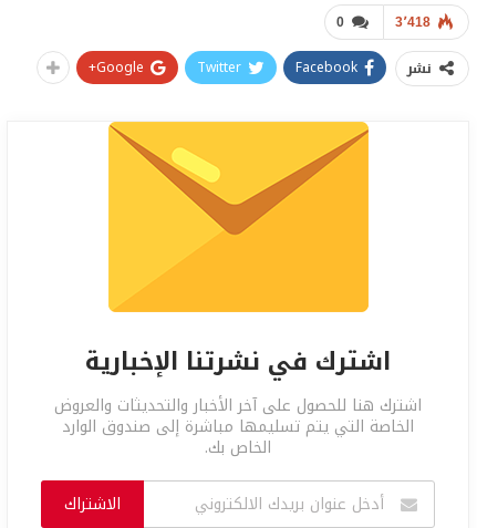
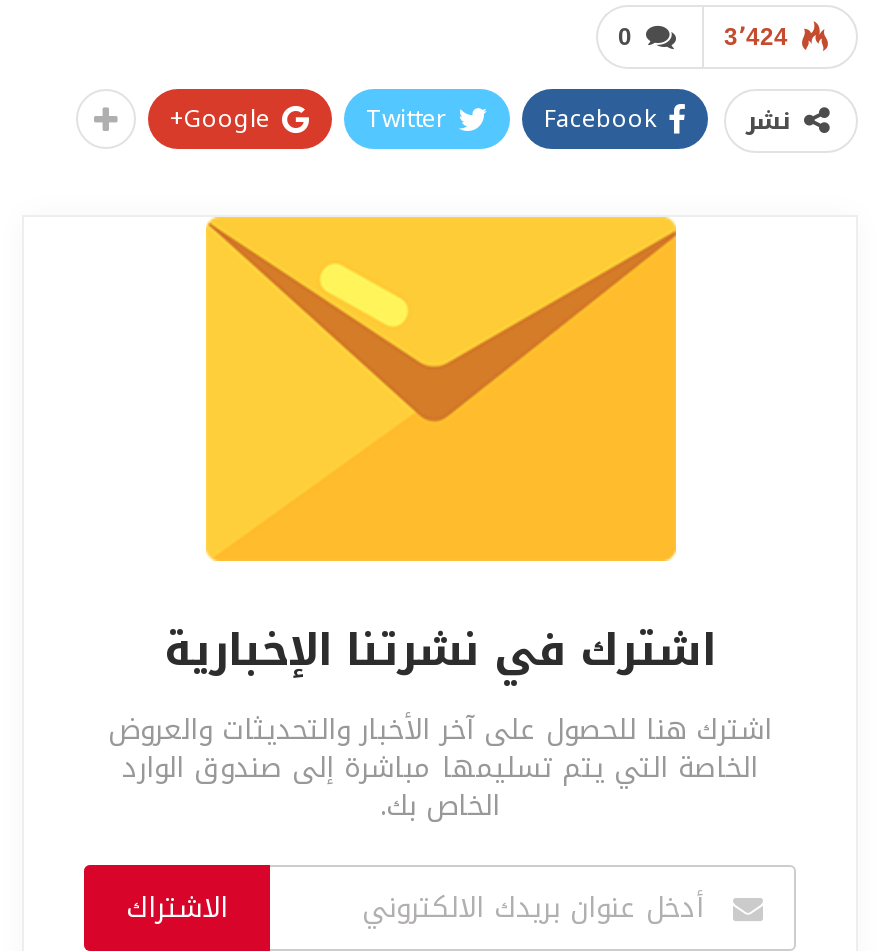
[395,15,431,30] 3٬418 -> [724,24,788,52] 3٬424

